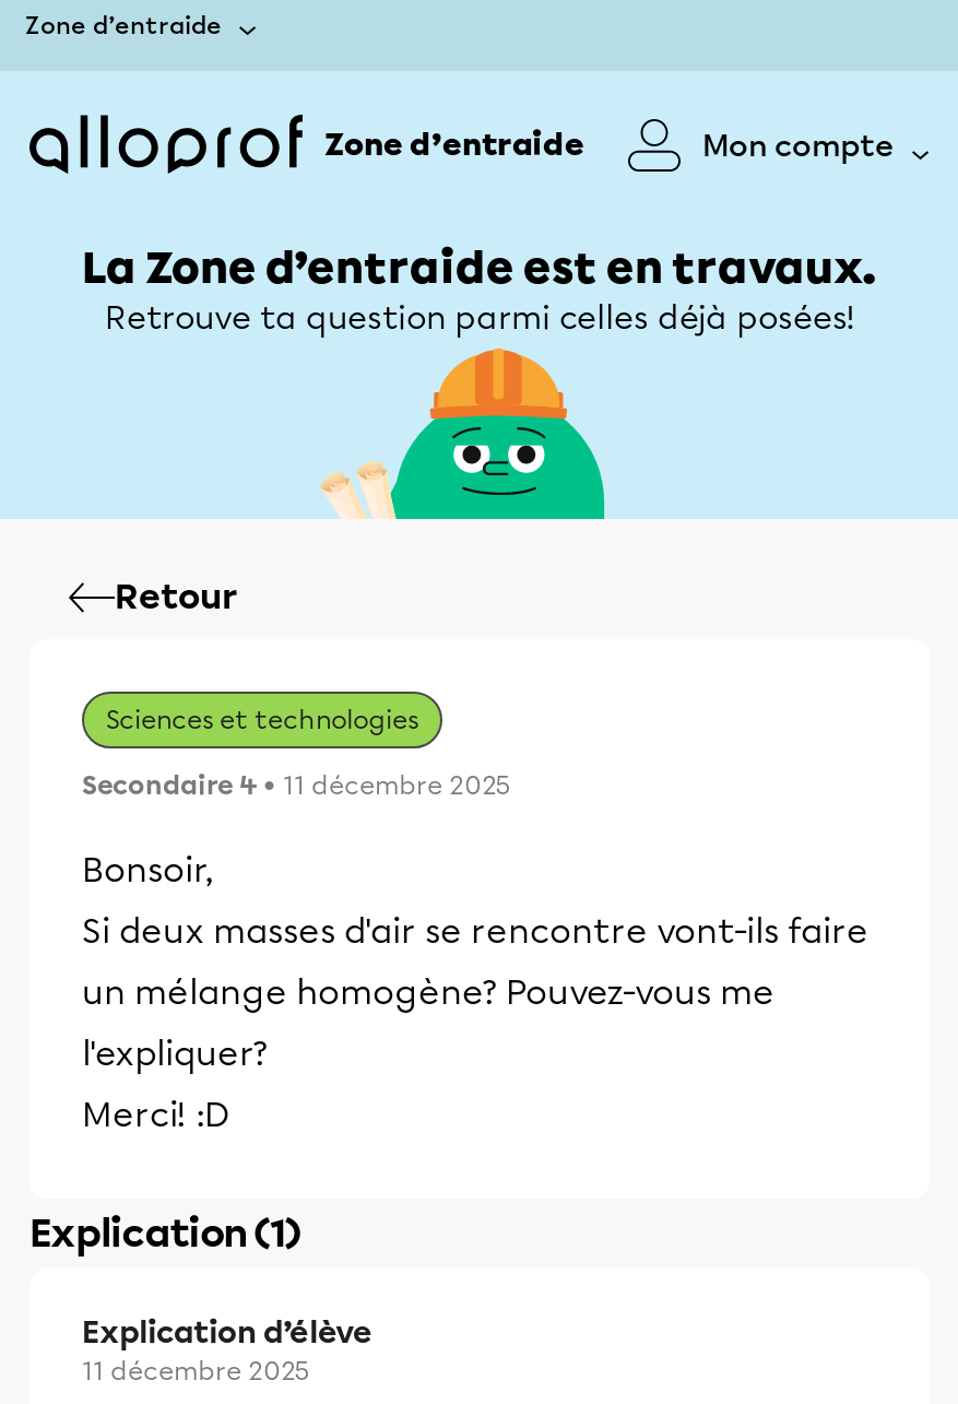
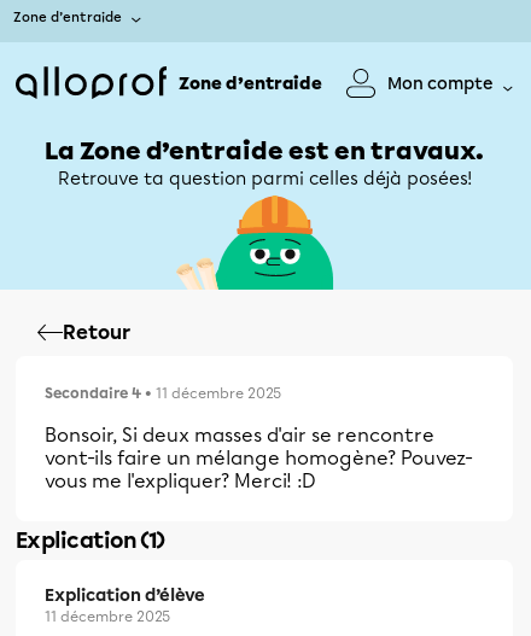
[106,705,418,735] Sciences et technologies -> none

